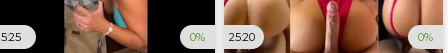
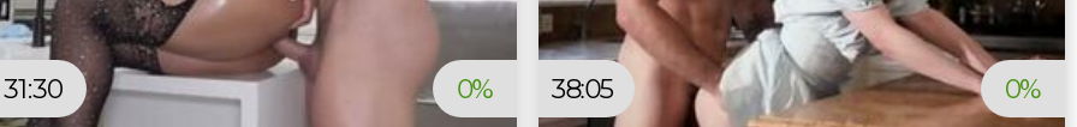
[1,30,21,44] 5:25 -> [3,71,61,105] 31:30
[190,30,255,44] 0% 25:20 -> [457,71,614,105] 0% 38:05

